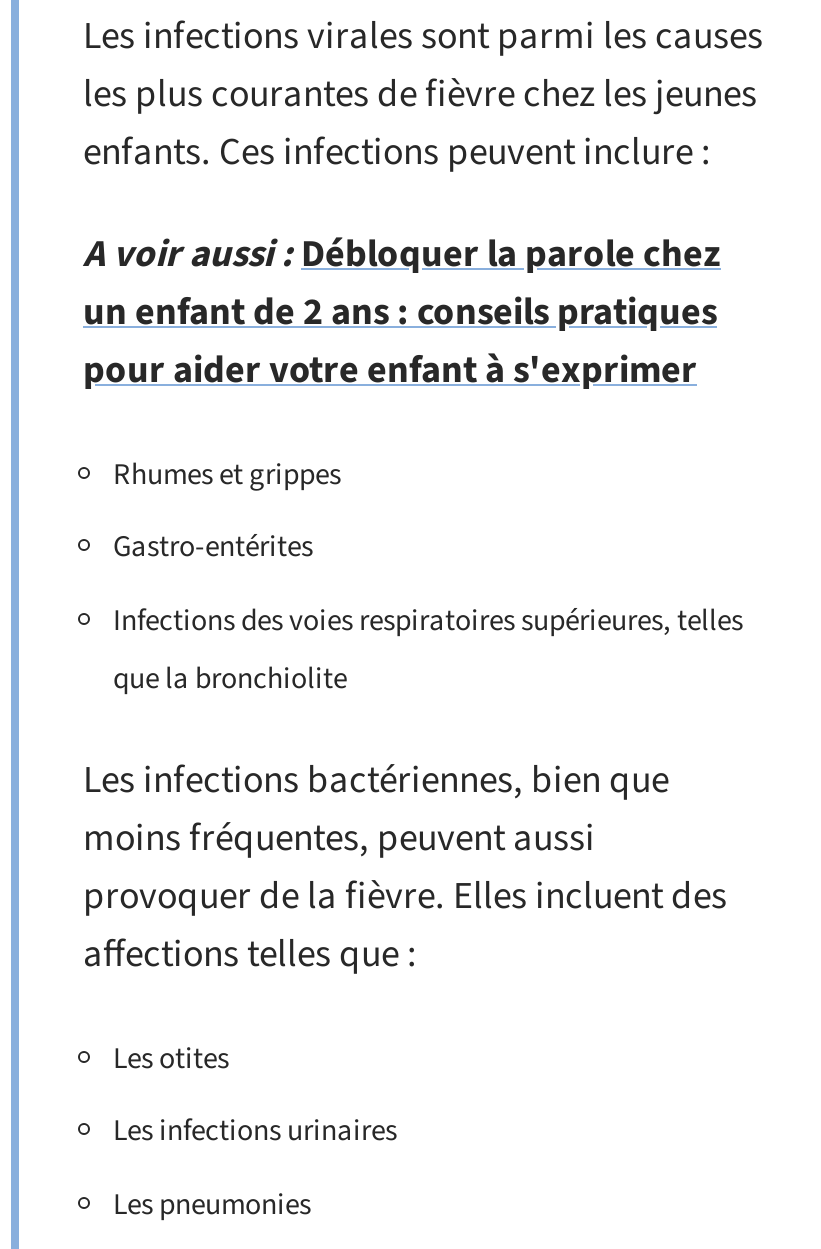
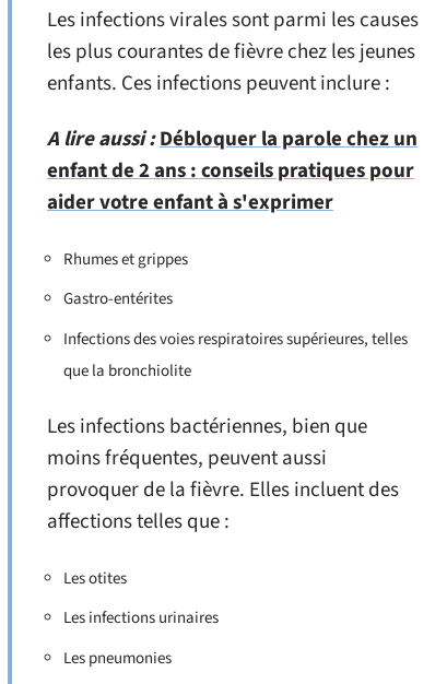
[83,228,721,398] A voir aussi : Débloquer la parole chez | un enfant de 2 ans : conseils pratiques | pour aider votre enfant à s'exprimer -> [47,125,417,217] A lire aussi : Débloquer la parole chez un | enfant de 2 ans : conseils pratiques pour | aider votre enfant à s'exprimer

